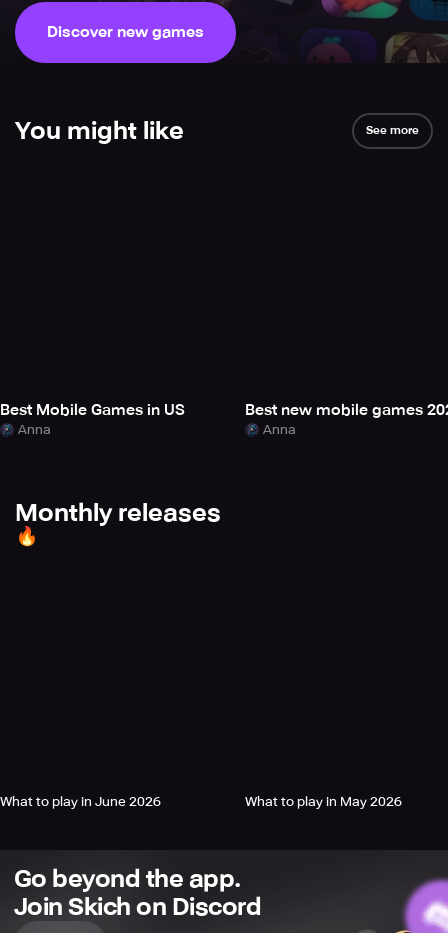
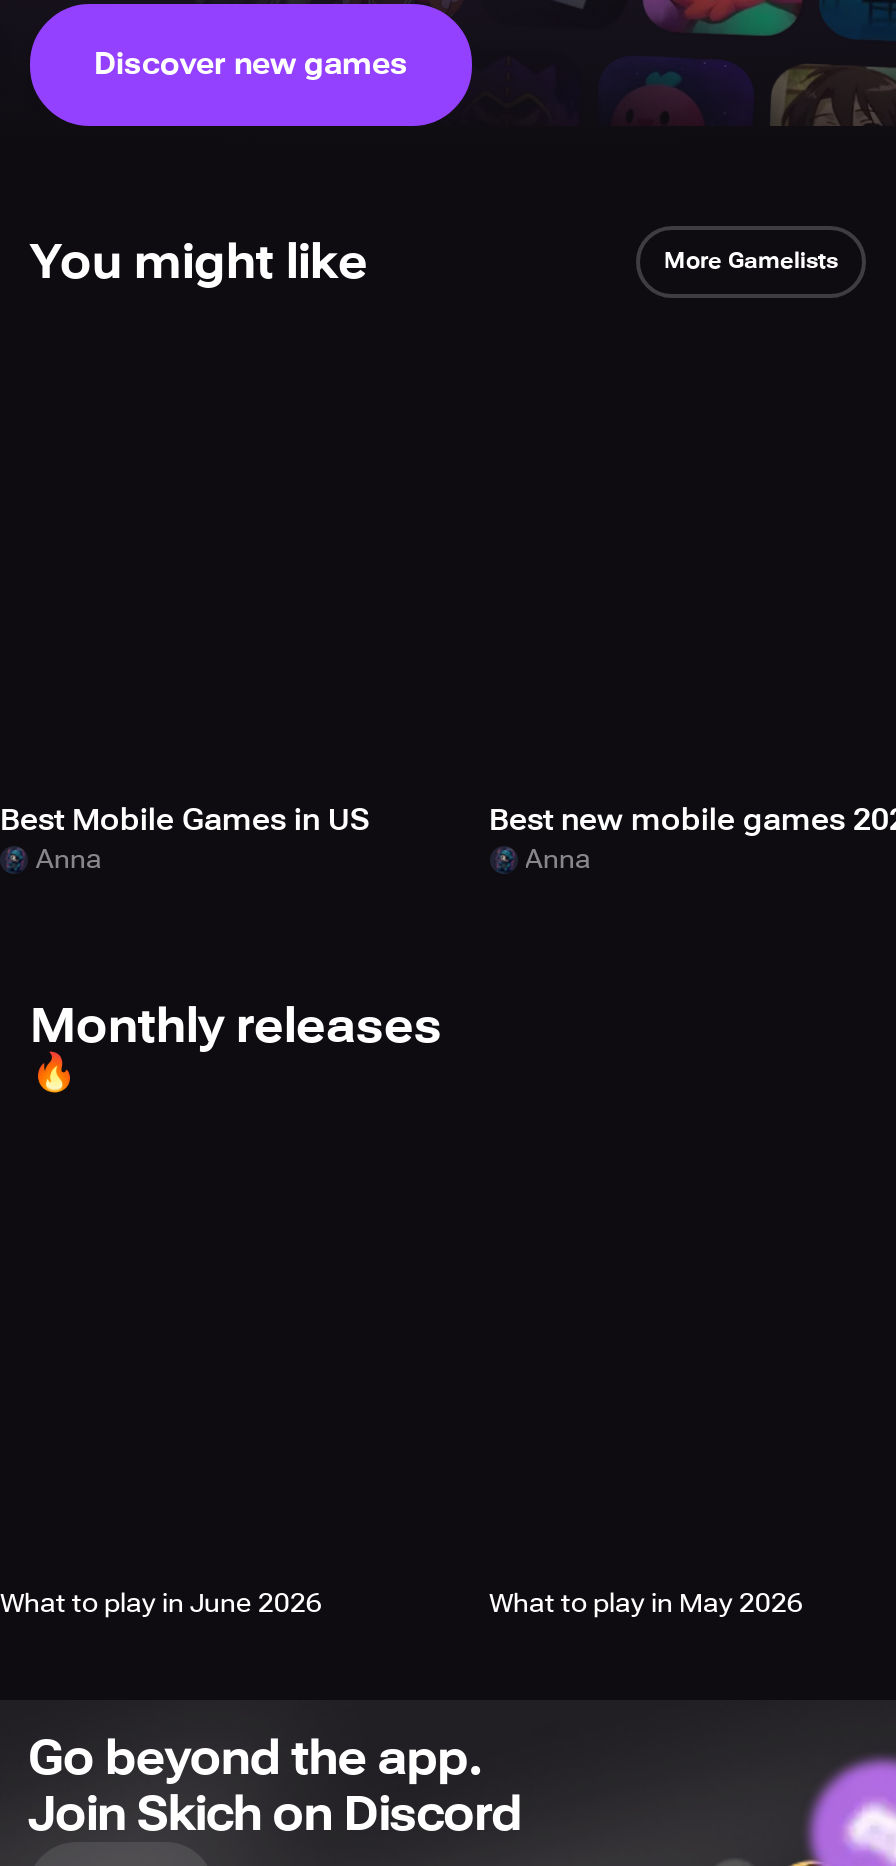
[366,124,419,137] See more -> [664,248,838,274] More Gamelists

